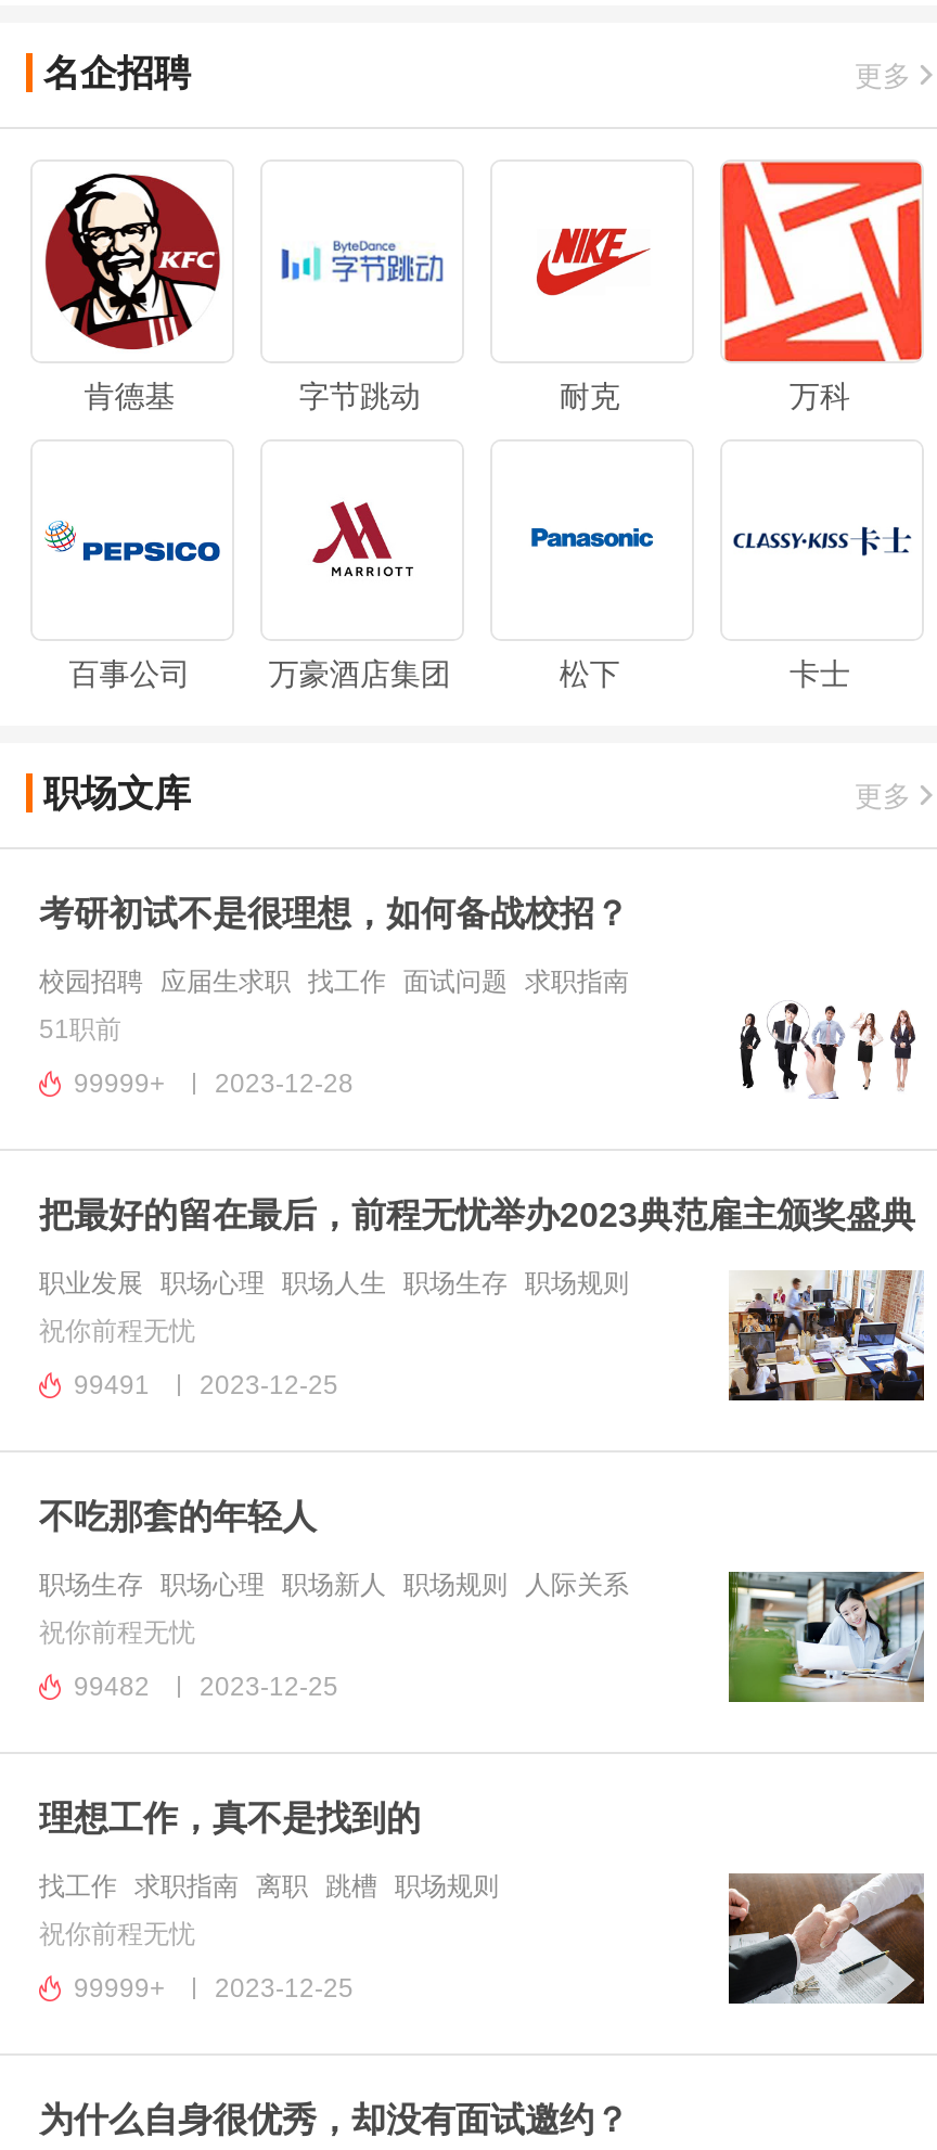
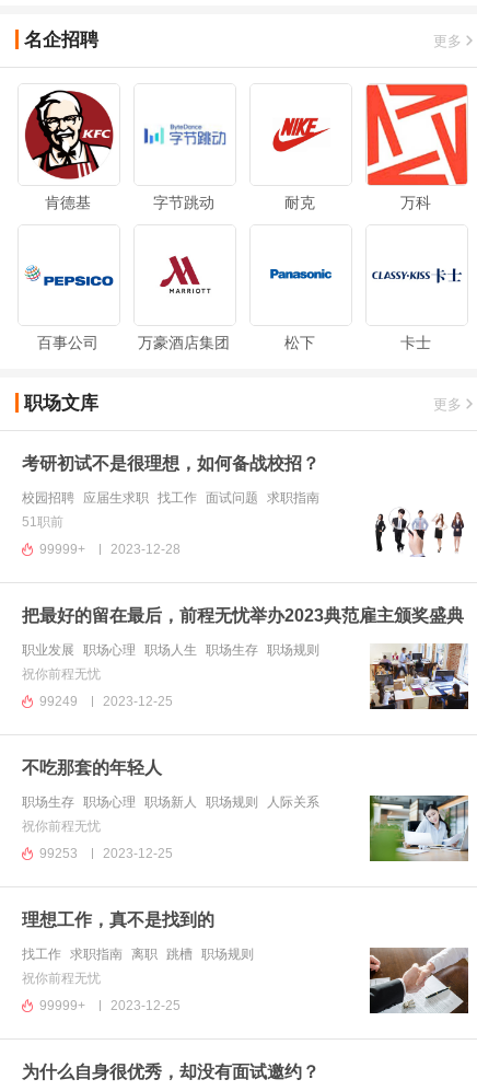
[74,1370,338,1400] 99491 2023-12-25 -> [39,694,173,709] 99249 2023-12-25
[74,1672,338,1702] 99482 2023-12-25 -> [39,846,173,861] 99253 2023-12-25

